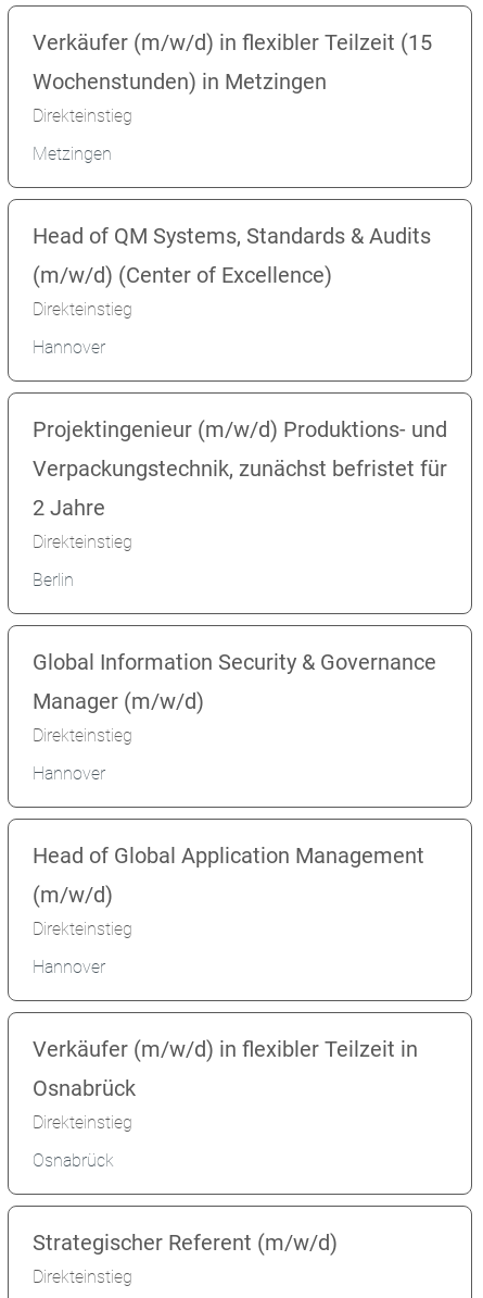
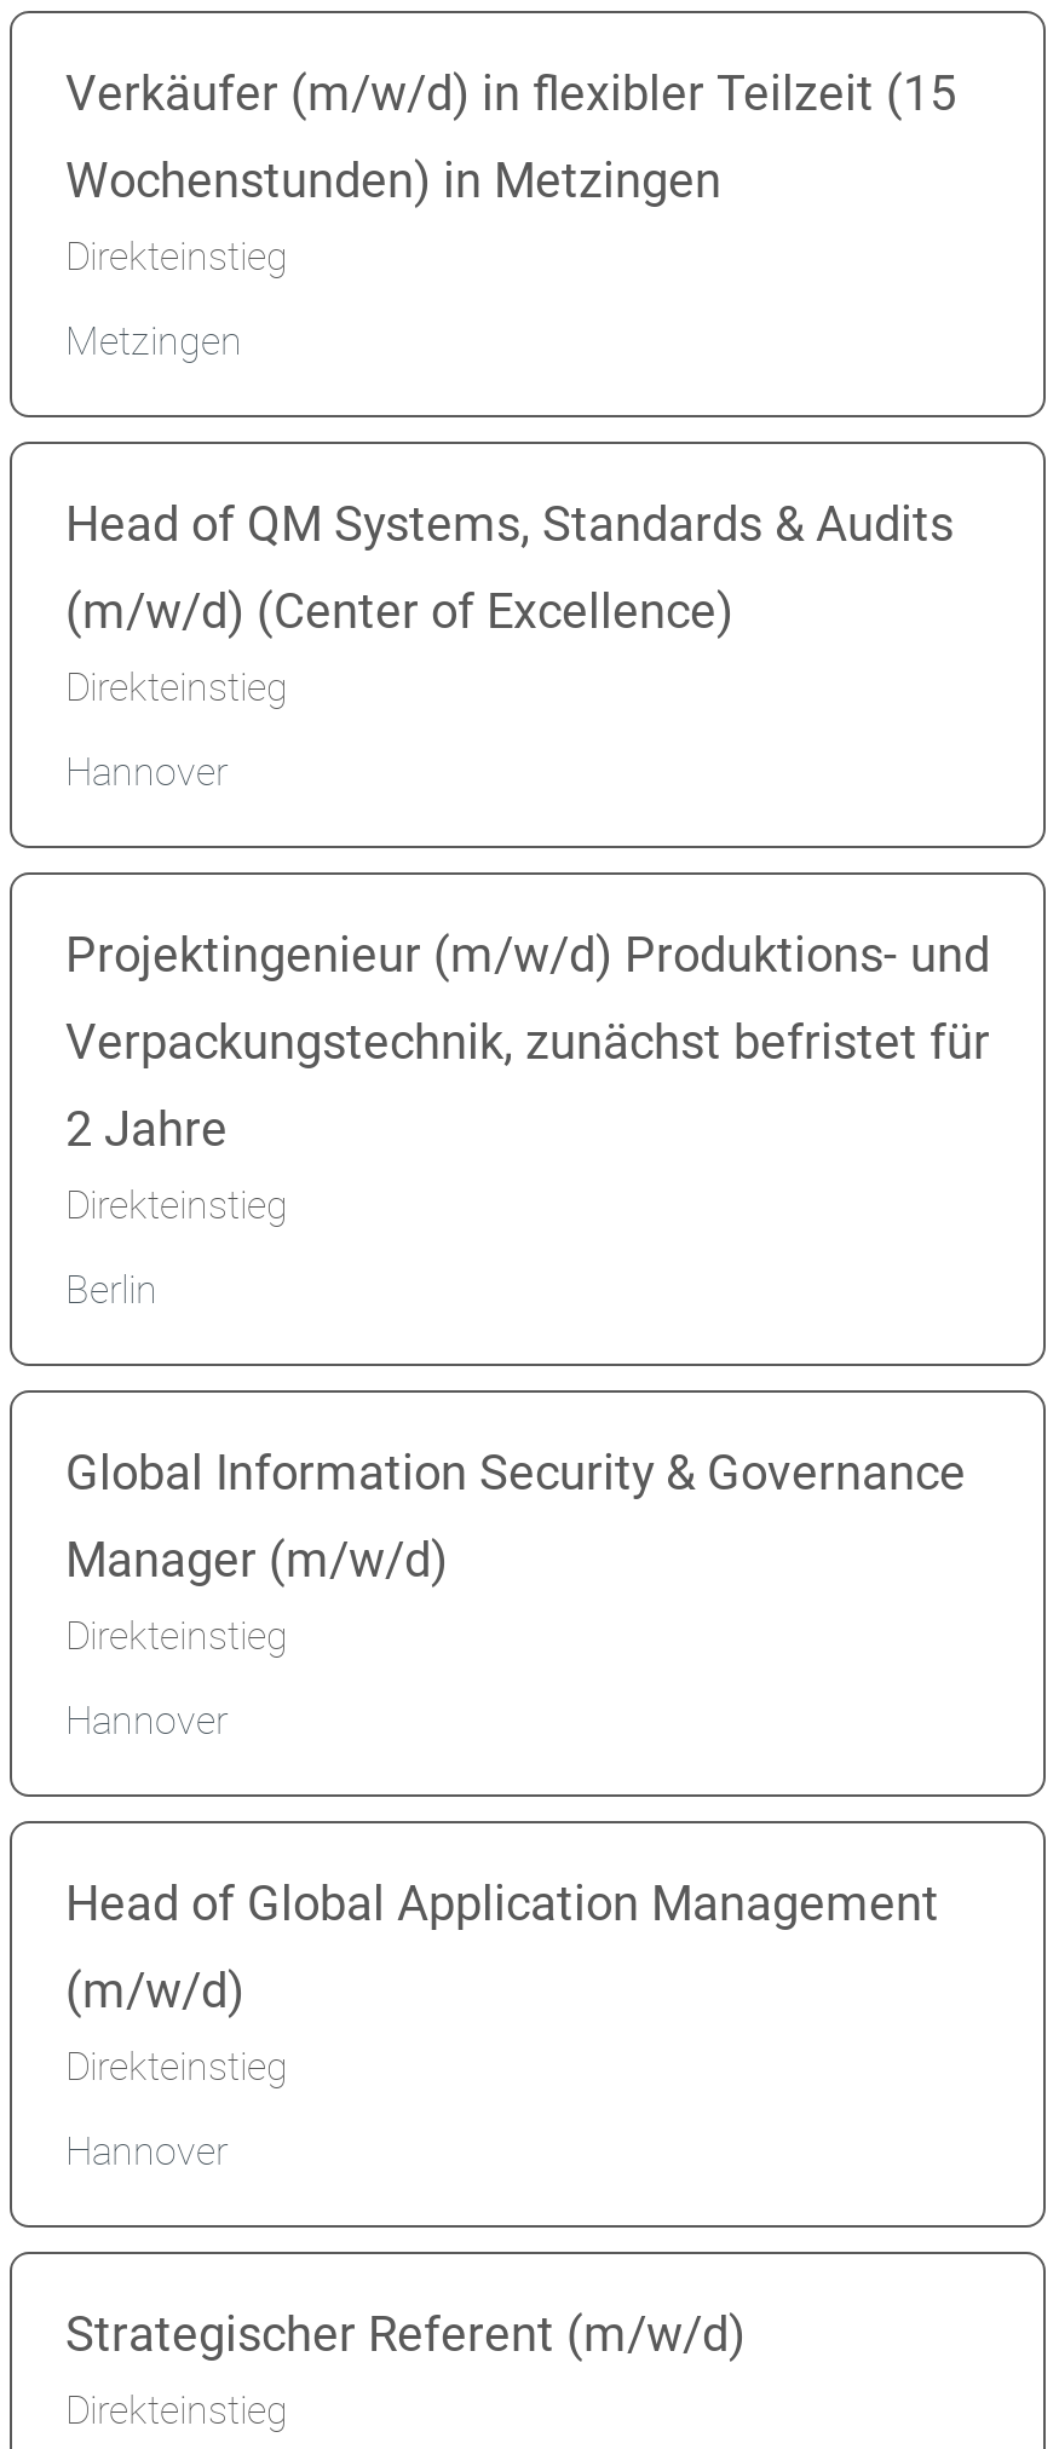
[33,1036,418,1171] Verkäufer (m/w/d) in flexibler Teilzeit in | Osnabrück | Direkteinstieg | Osnabrück -> none

